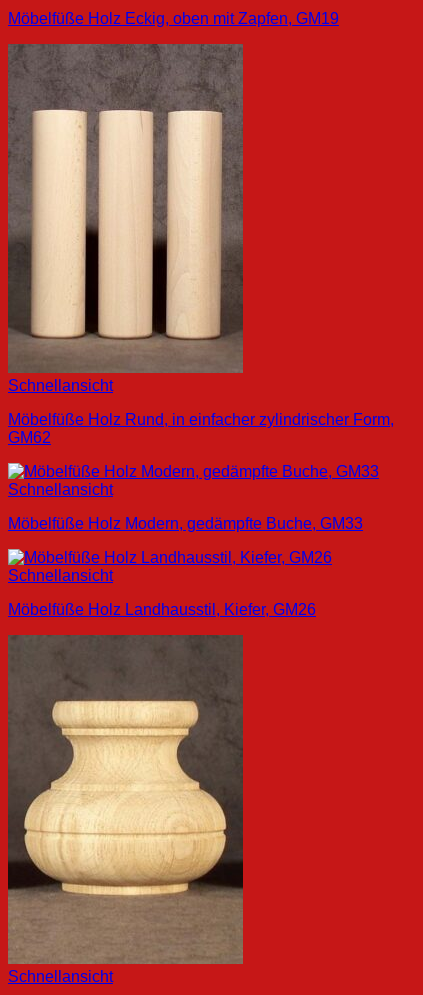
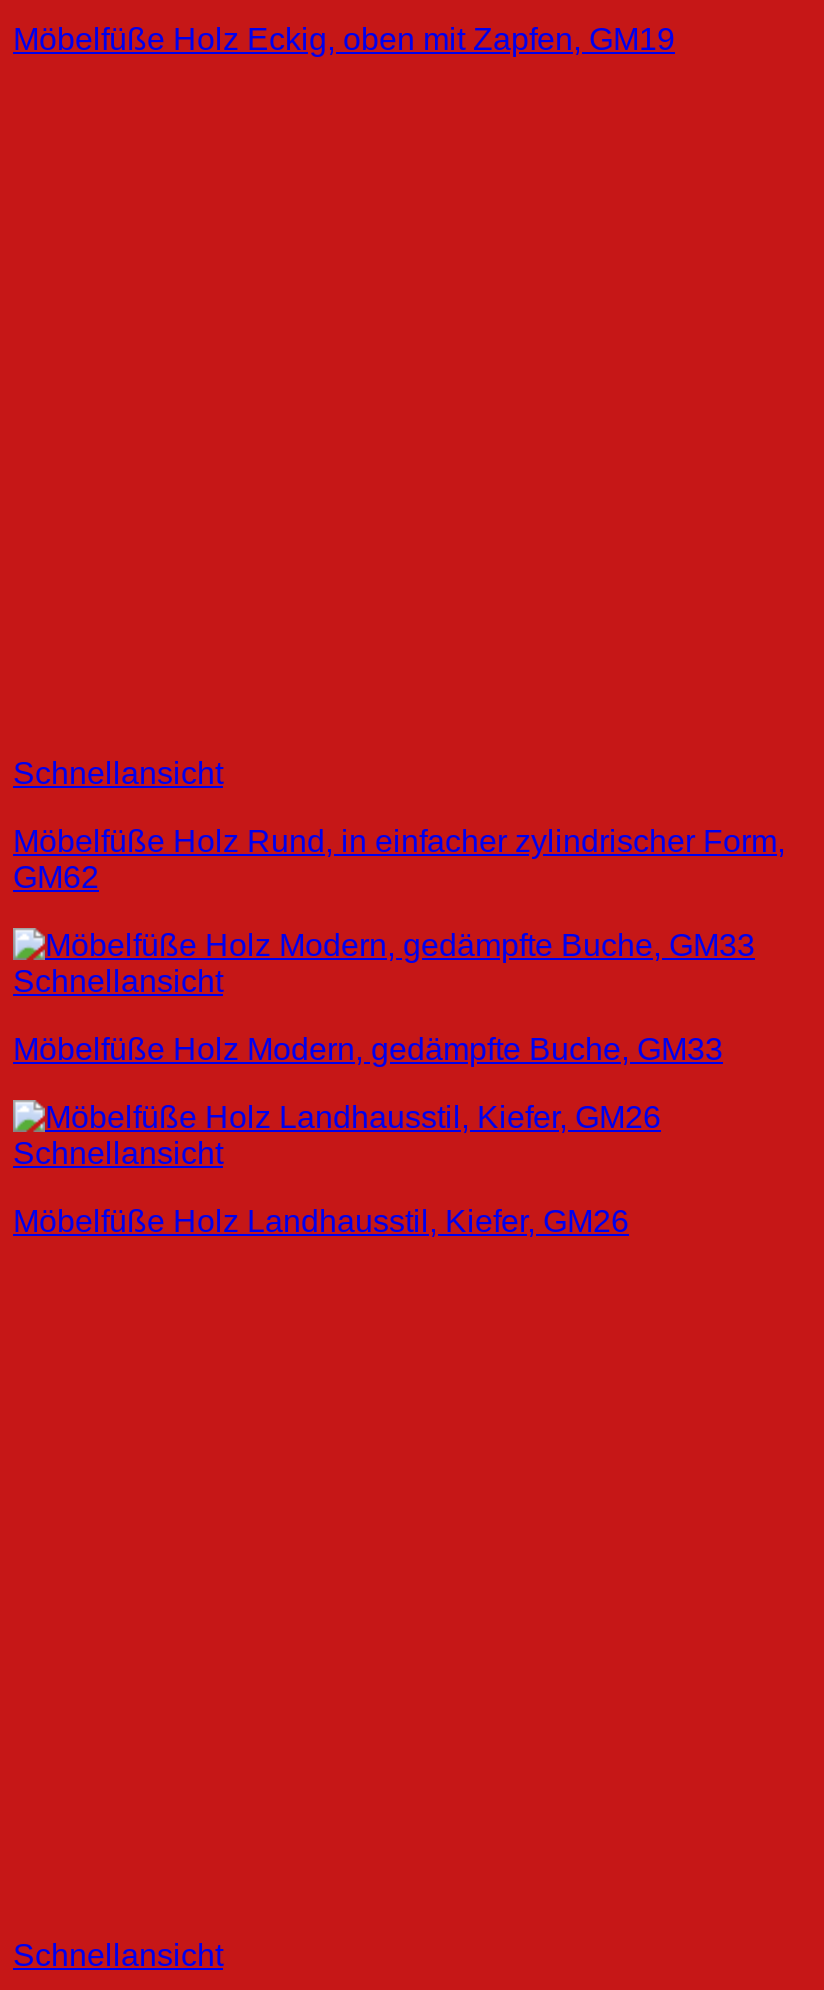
[7,43,244,374] [image] -> none
[7,634,244,965] [image] -> none

